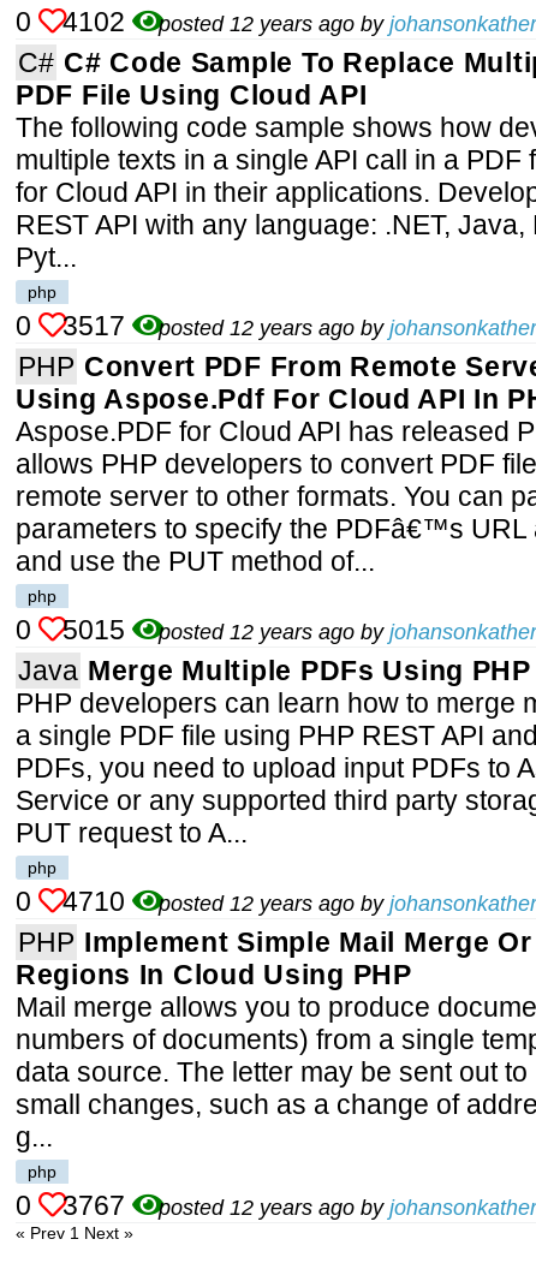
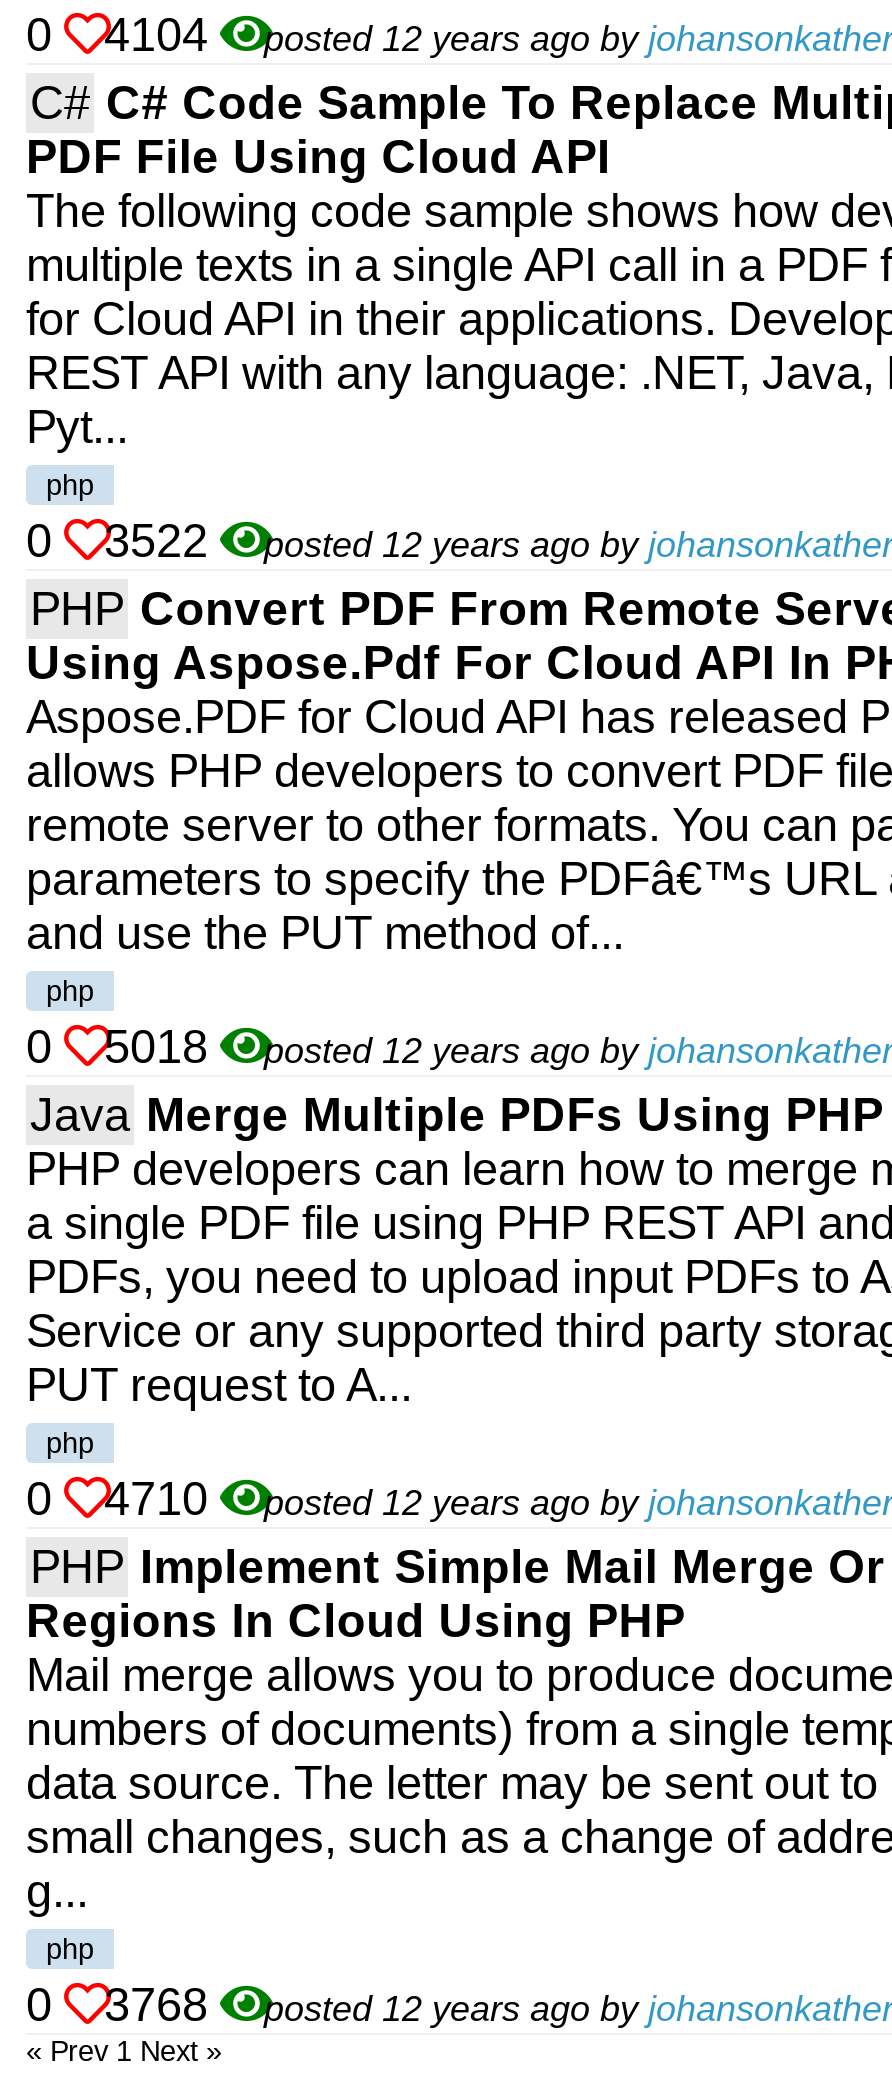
[62,6,132,37] 4102 -> [104,8,220,60] 4104
[62,310,132,341] 3517 -> [104,514,220,566] 3522
[62,614,132,645] 5015 -> [104,1020,220,1072] 5018
[62,1189,132,1220] 3767 -> [104,1978,220,2030] 3768

